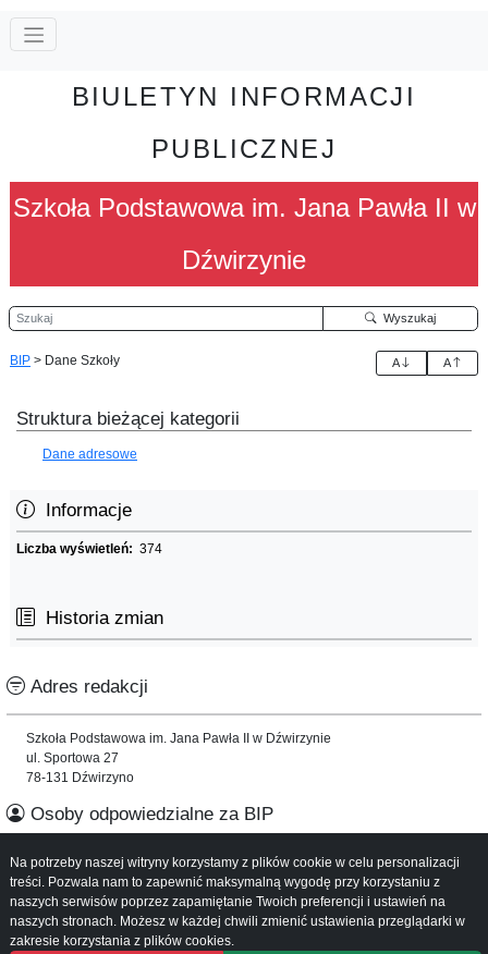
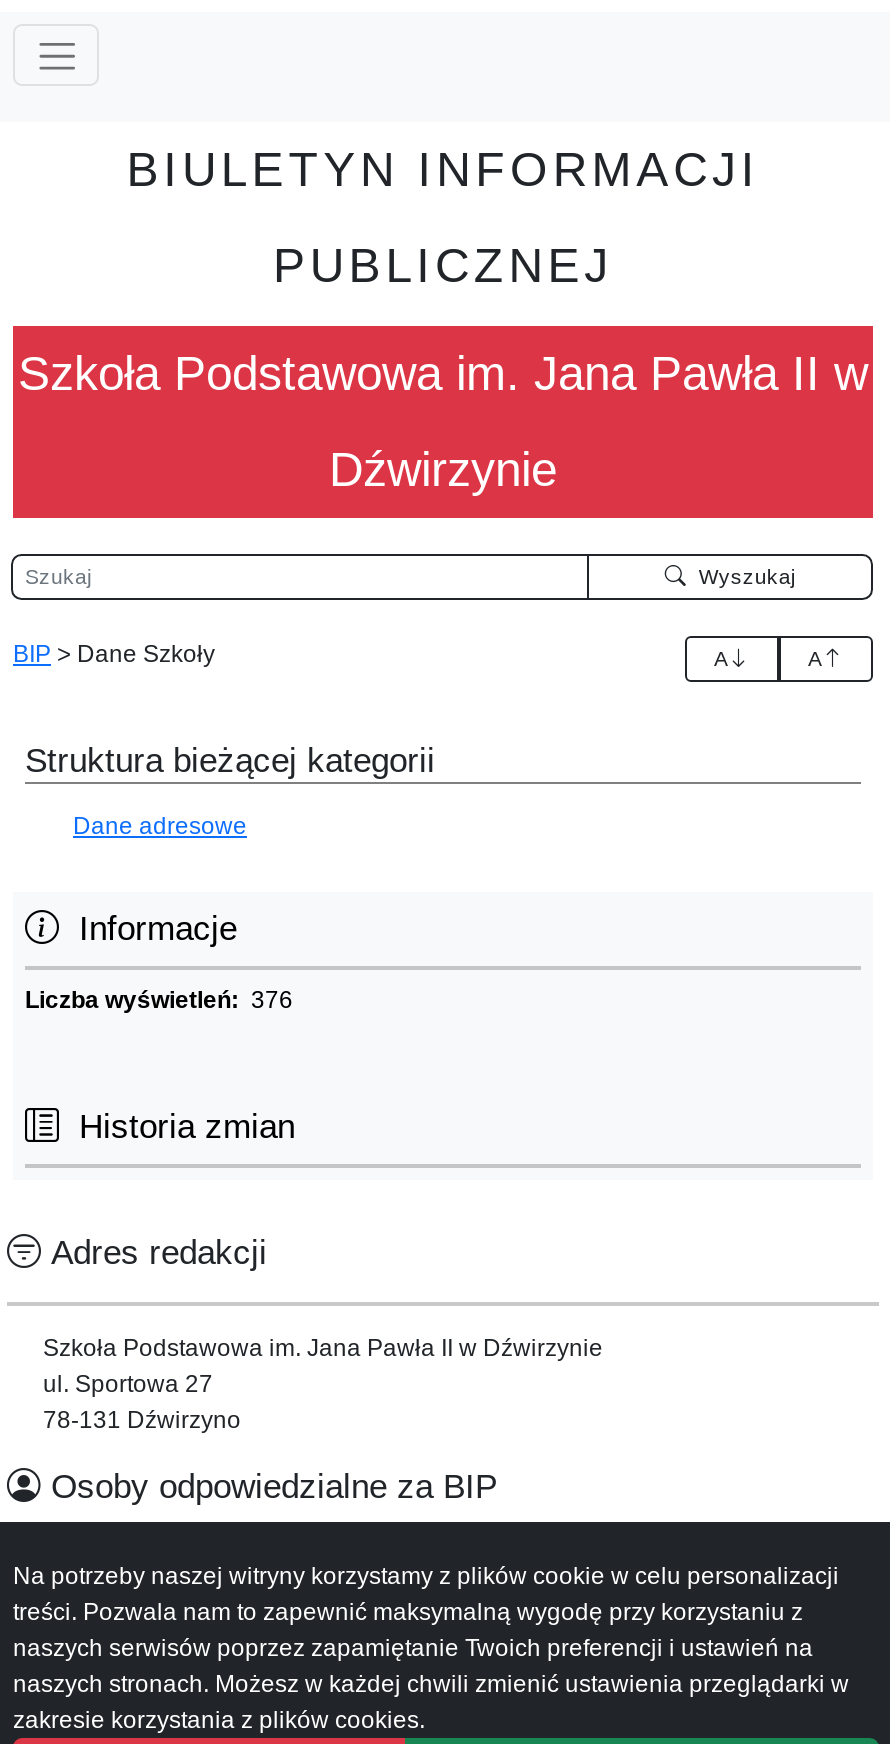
[16,541,162,556] Liczba wyświetleń: 374 -> [25,985,293,1013] Liczba wyświetleń: 376

